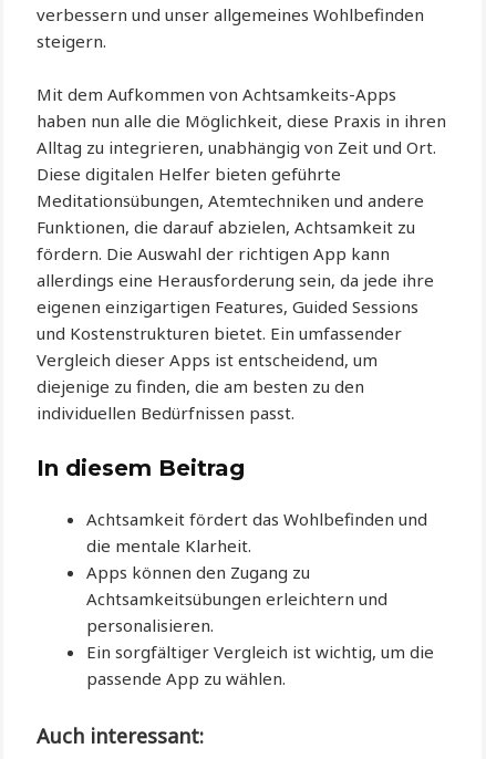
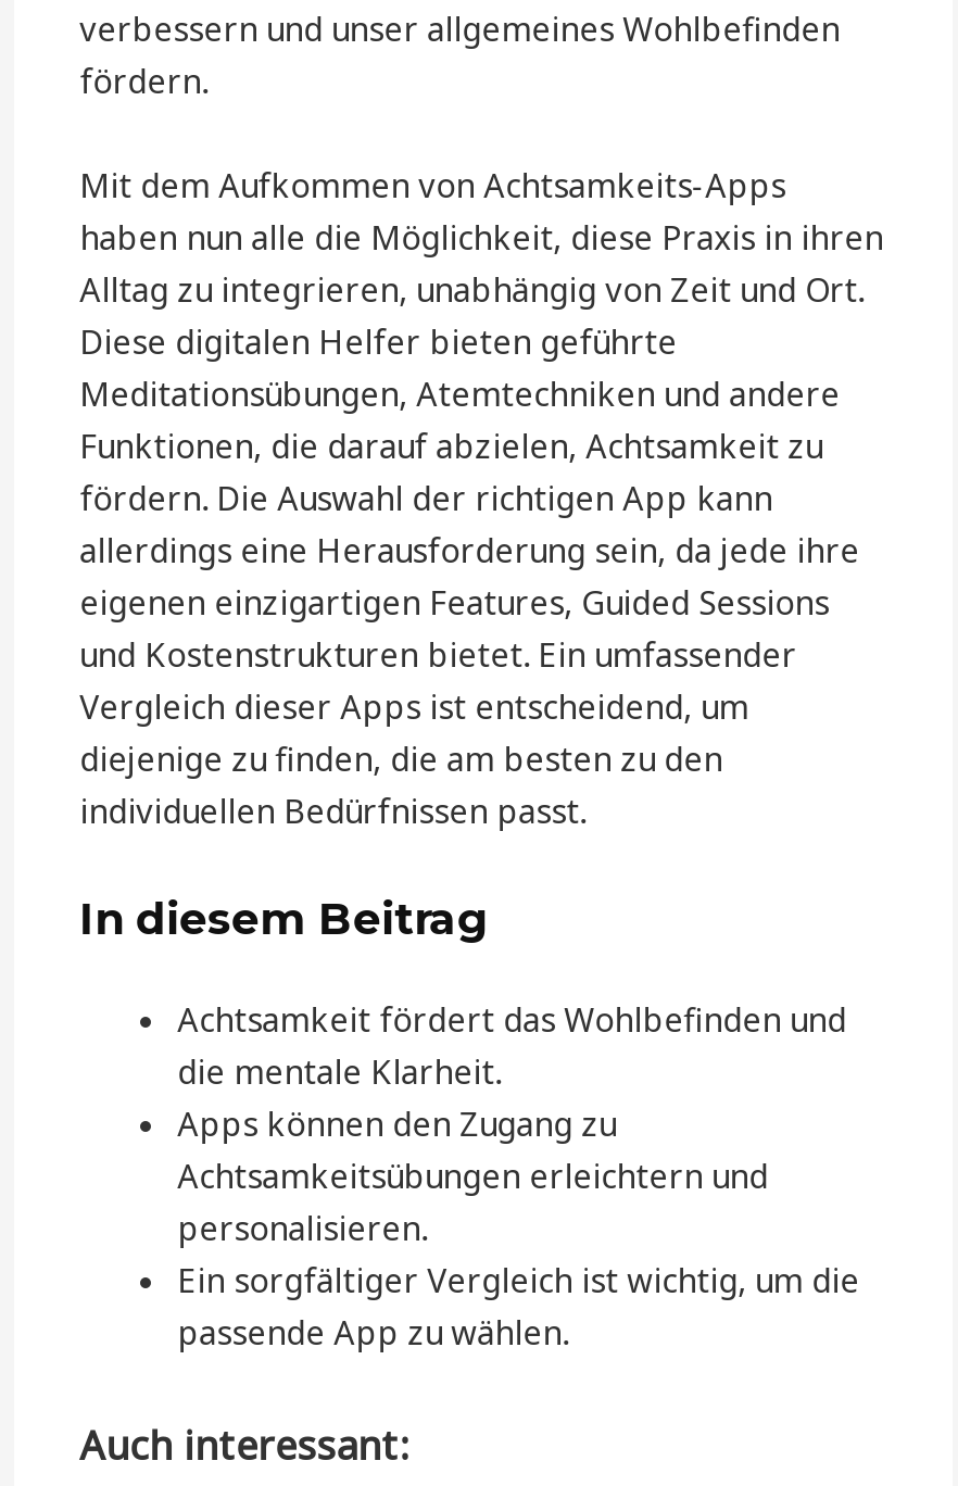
[37,29,106,51] steigern. -> [80,58,208,101] fördern.

